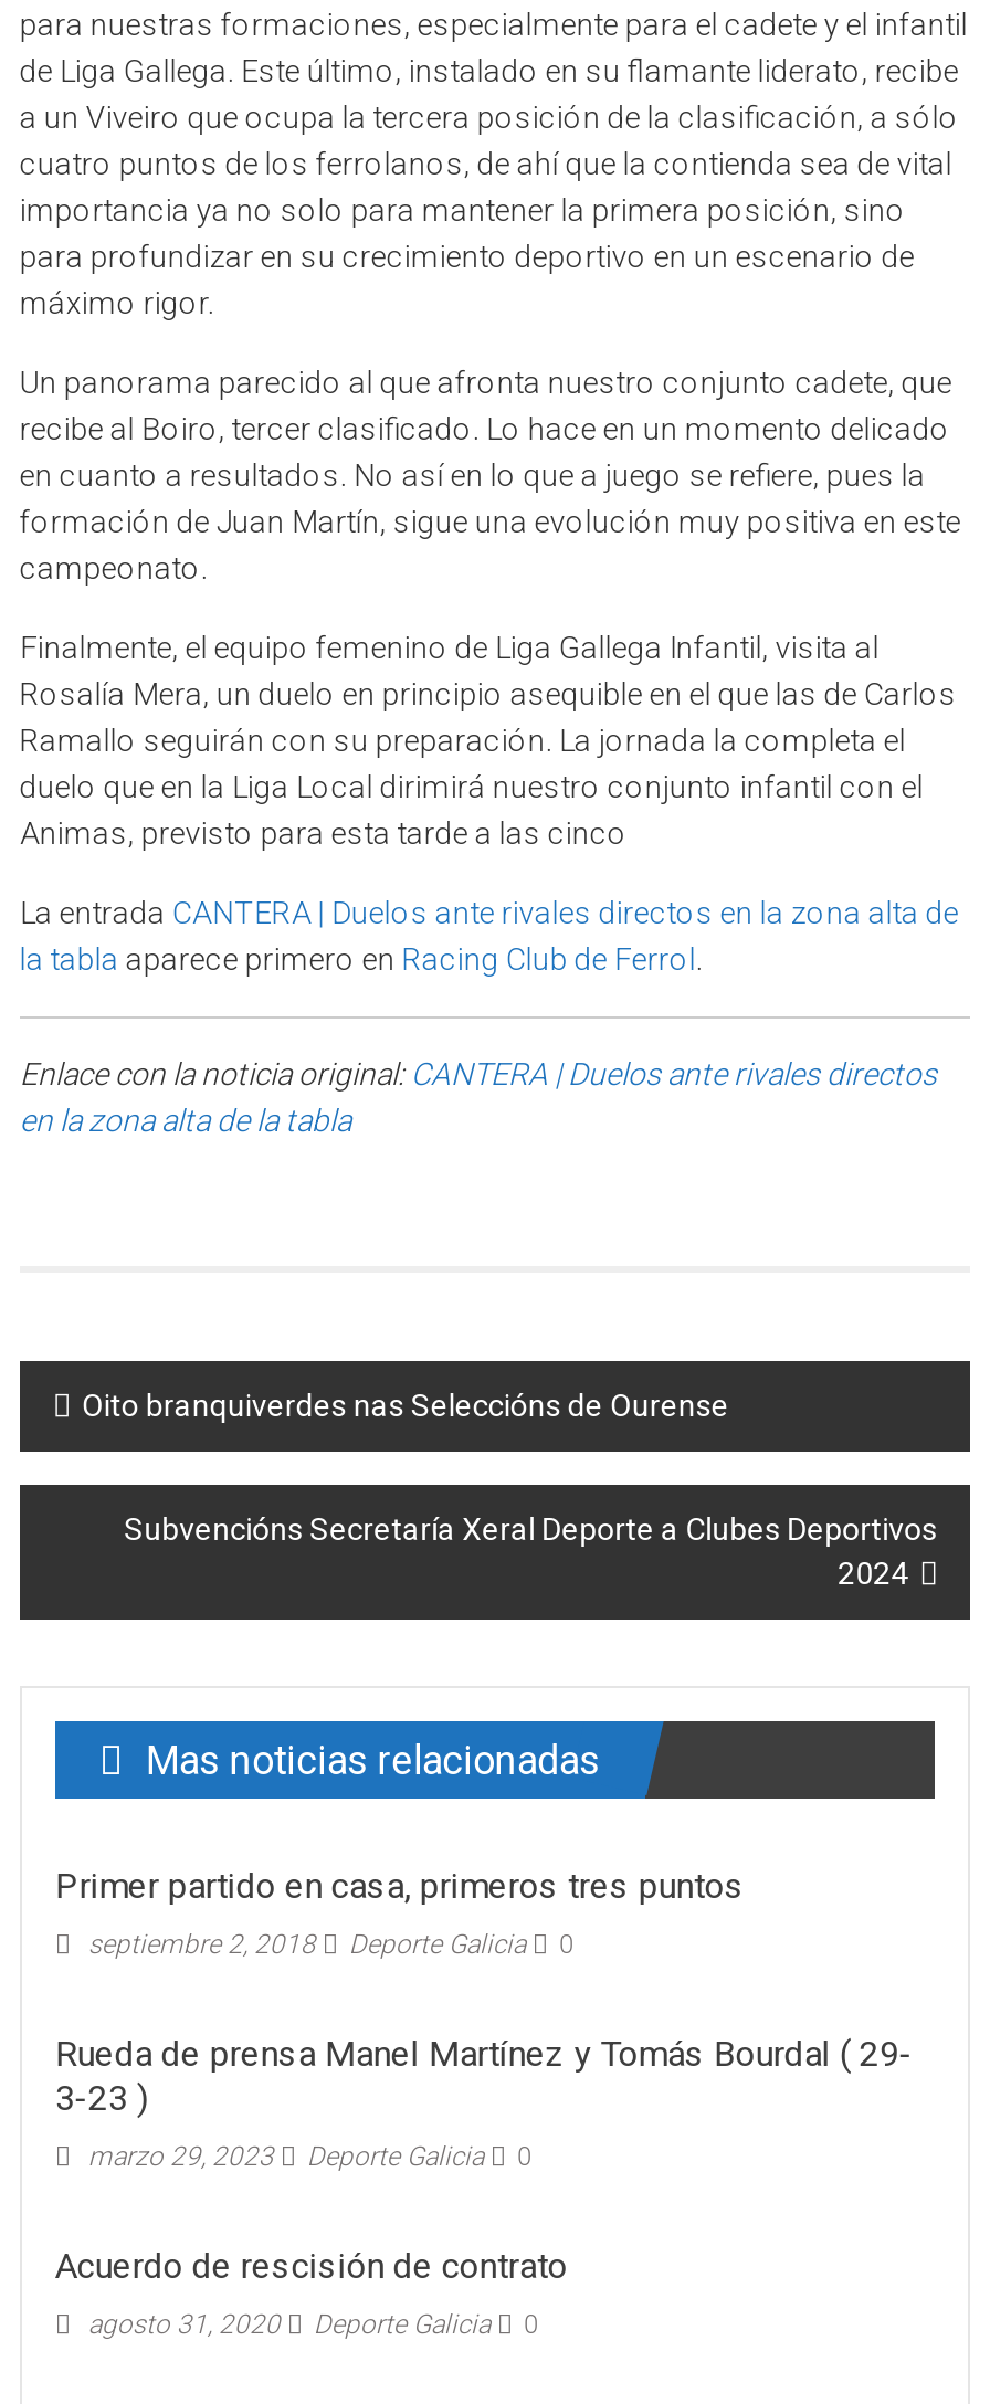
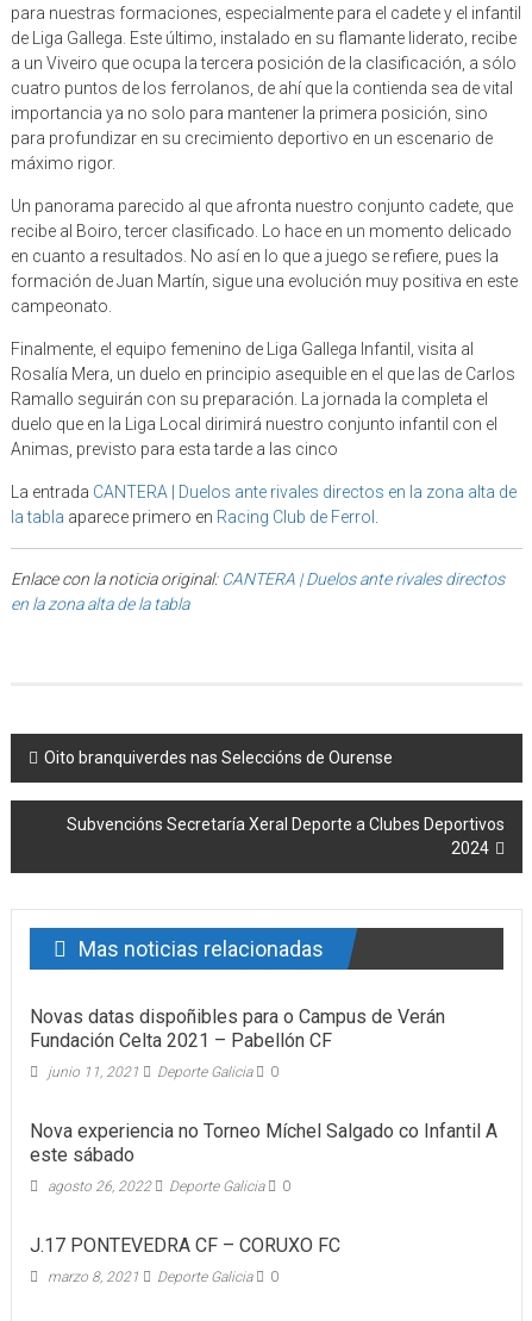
[55,1866,744,1908] Primer partido en casa, primeros tres puntos -> [30,1006,445,1052] Novas datas dispoñibles para o Campus de Verán | Fundación Celta 2021 – Pabellón CF
[88,1930,574,1961] septiembre 2, 2018 Deporte Galicia 0 -> [47,1064,278,1081] junio 11, 2021 Deporte Galicia 0
[55,2033,912,2120] Rueda de prensa Manel Martínez y Tomás Bourdal ( 29- | 3-23 ) -> [30,1120,497,1167] Nova experiencia no Torneo Míchel Salgado co Infantil A | este sábado
[88,2142,532,2173] marzo 29, 2023 Deporte Galicia 0 -> [47,1178,290,1195] agosto 26, 2022 Deporte Galicia 0
[55,2246,568,2288] Acuerdo de rescisión de contrato -> [30,1234,340,1257] J.17 PONTEVEDRA CF – CORUXO FC
[88,2310,539,2341] agosto 31, 2020 Deporte Galicia 0 -> [47,1269,278,1286] marzo 8, 2021 Deporte Galicia 0

